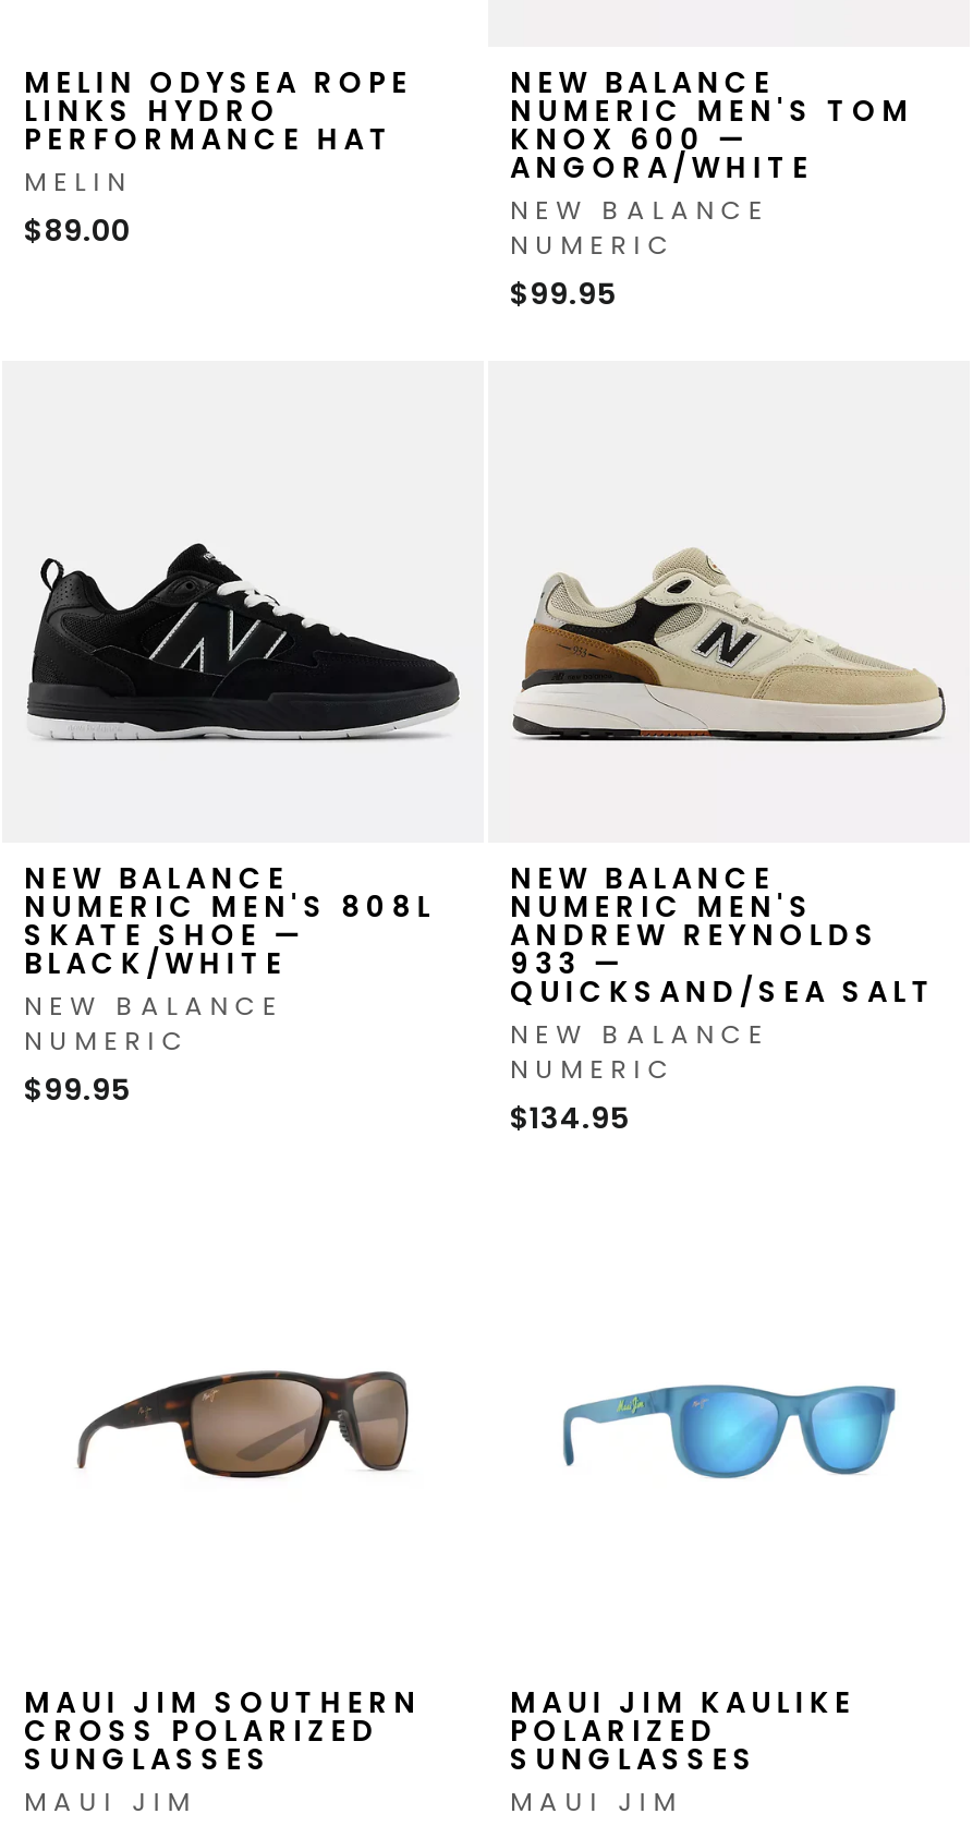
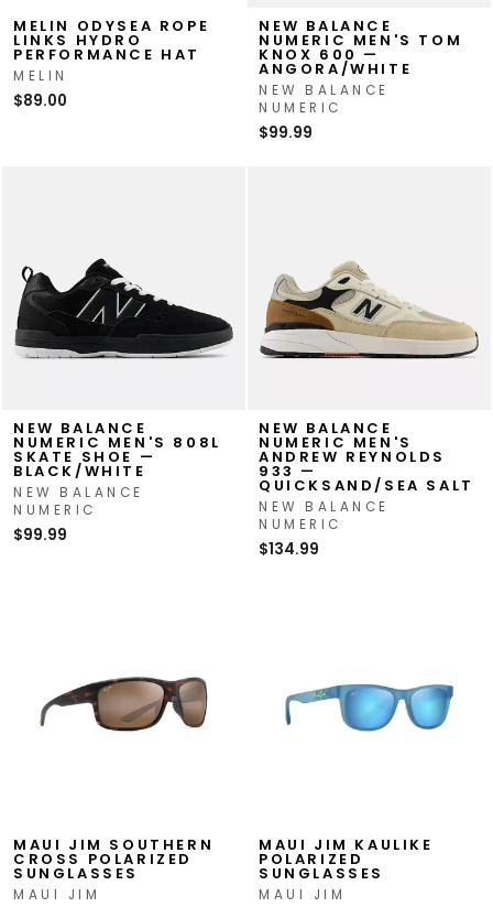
[510,273,617,314] $99.95 -> [259,122,313,143] $99.99
[24,1068,131,1110] $99.95 -> [13,524,67,545] $99.99
[510,1097,630,1138] $134.95 -> [259,538,319,559] $134.99

